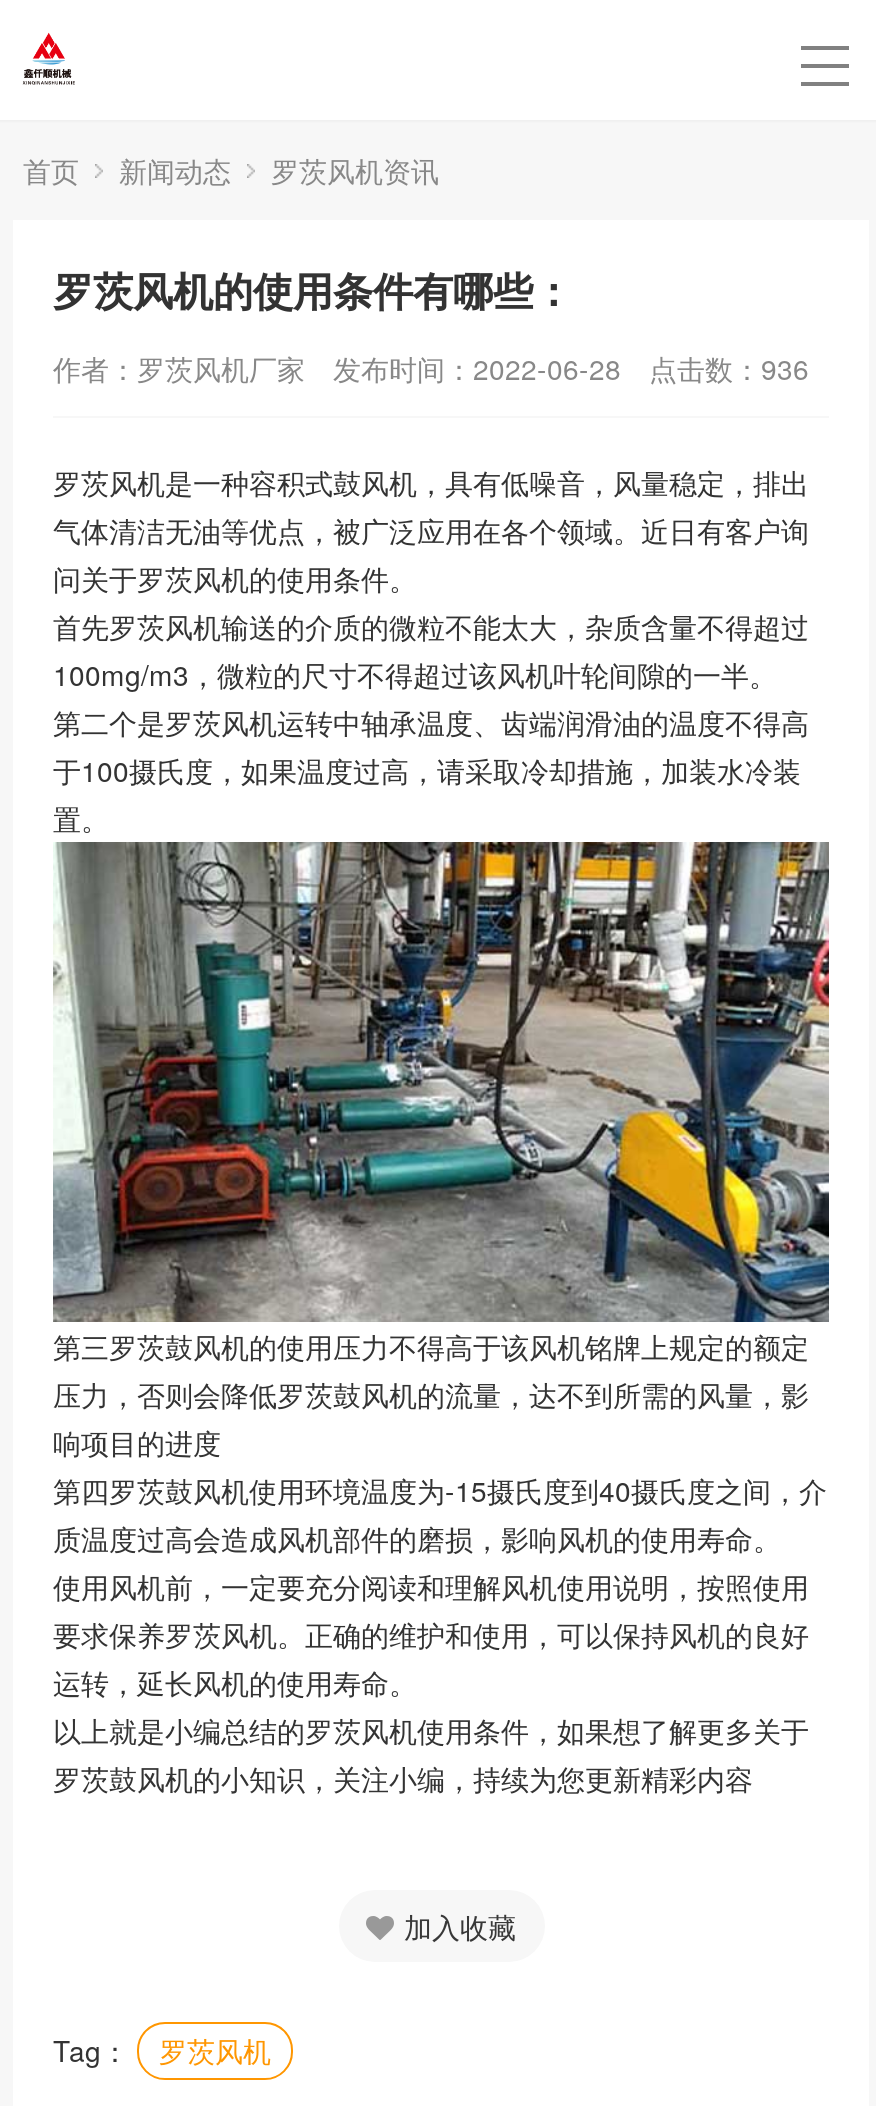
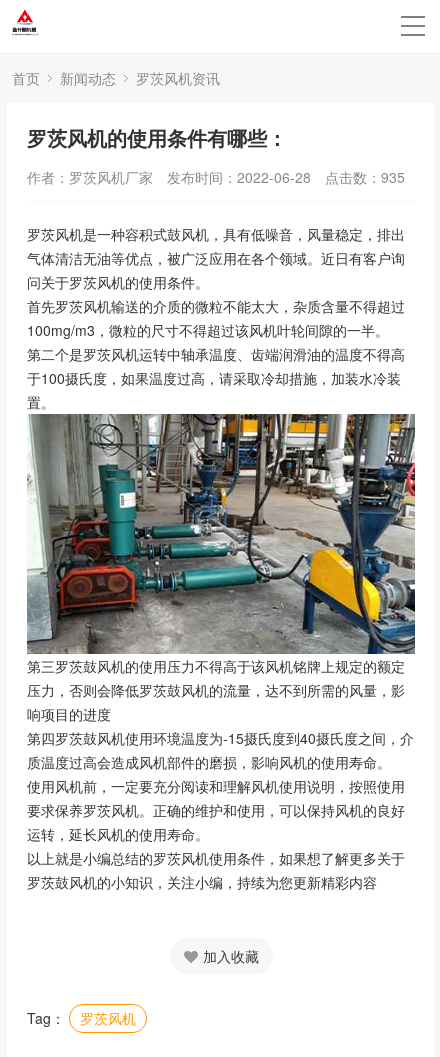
[53,348,809,388] 作者：罗茨风机厂家 发布时间：2022-06-28 点击数：936 -> [27,167,405,187] 作者：罗茨风机厂家 发布时间：2022-06-28 点击数：935

